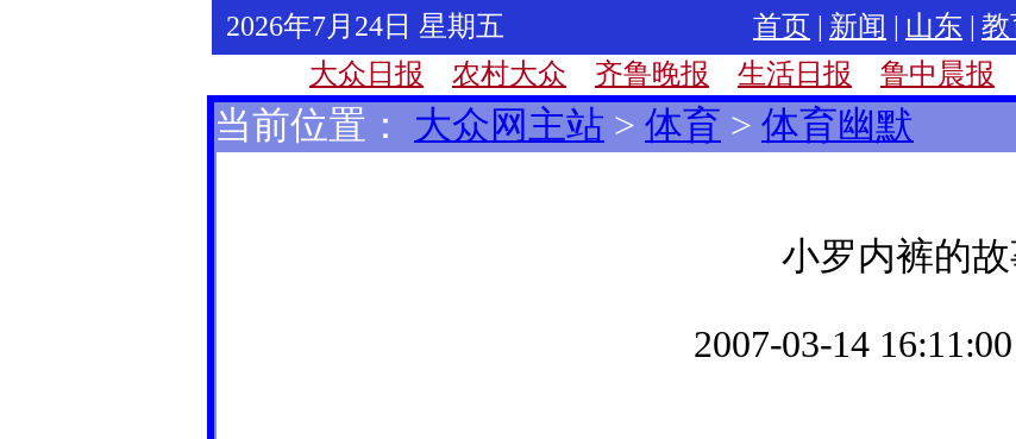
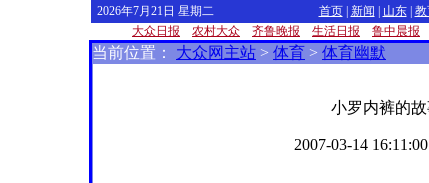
[226,10,504,43] 2026年7月24日 星期五 -> [97,4,214,18] 2026年7月21日 星期二

